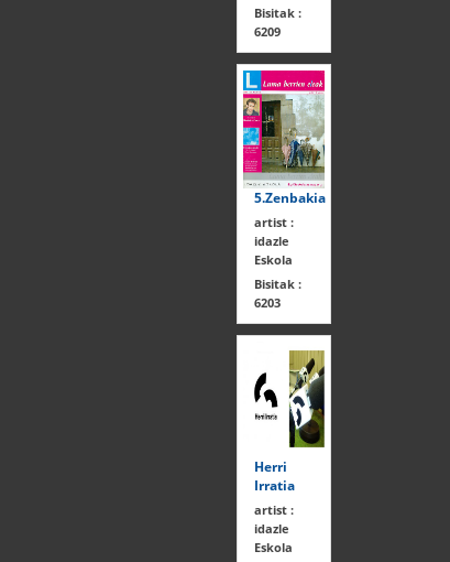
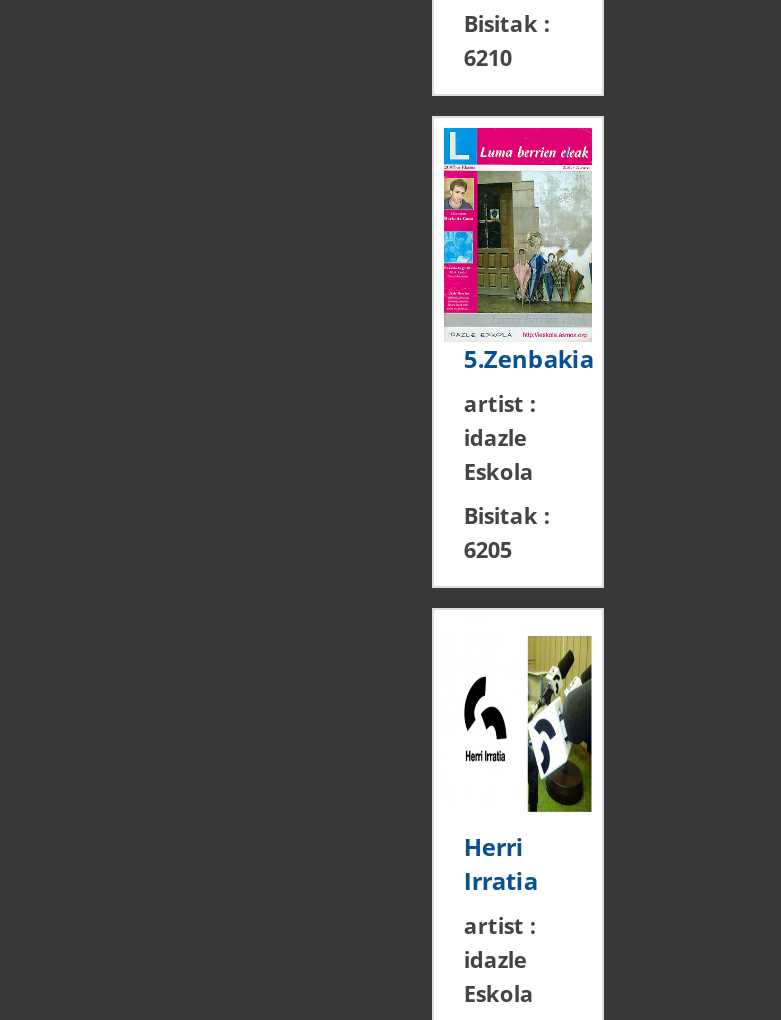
[254,23,280,40] 6209 -> [464,42,512,72] 6210
[254,294,280,310] 6203 -> [464,533,512,563] 6205

